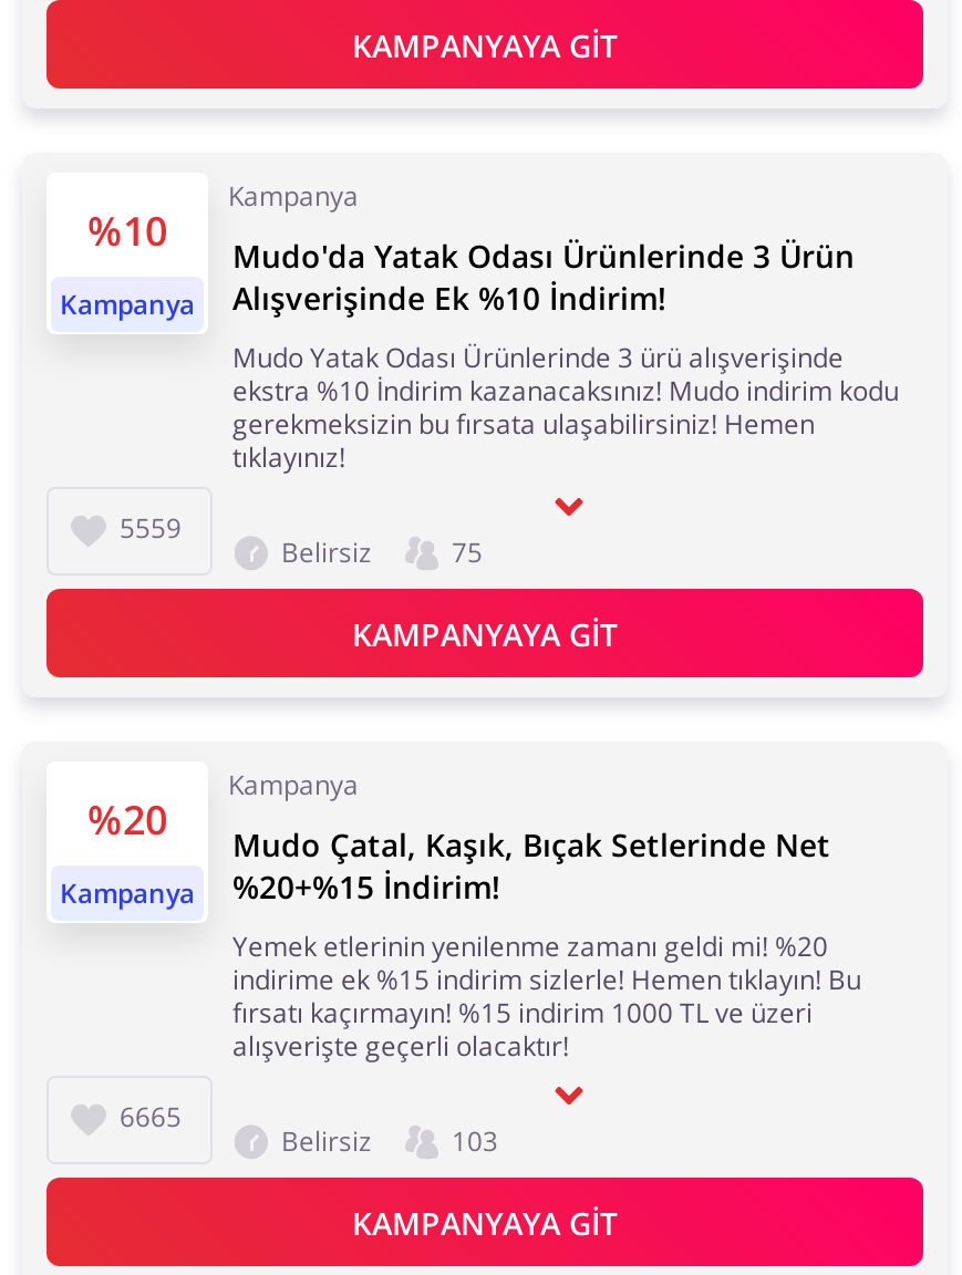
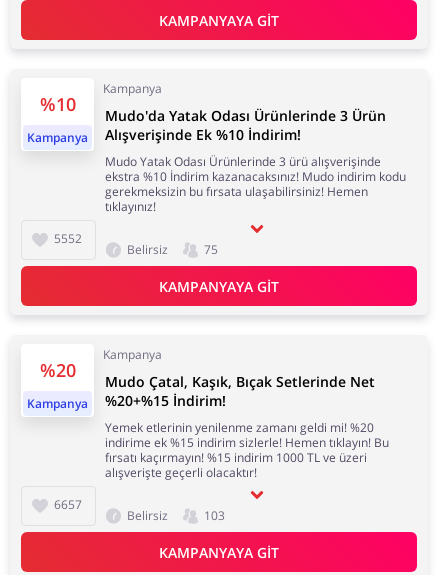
[120,510,182,547] 5559 -> [54,230,82,247] 5552
[120,1098,182,1136] 6665 -> [54,496,82,513] 6657

